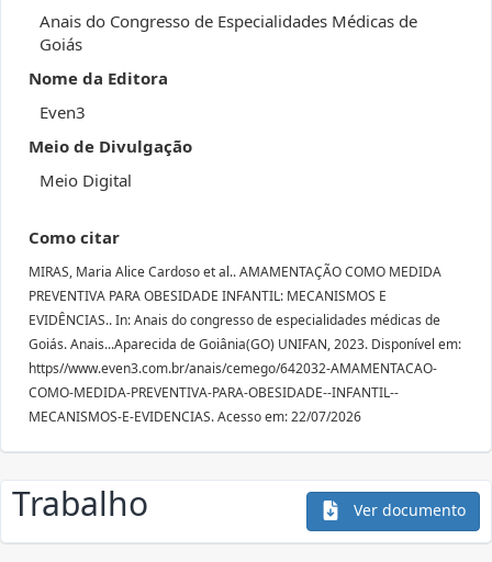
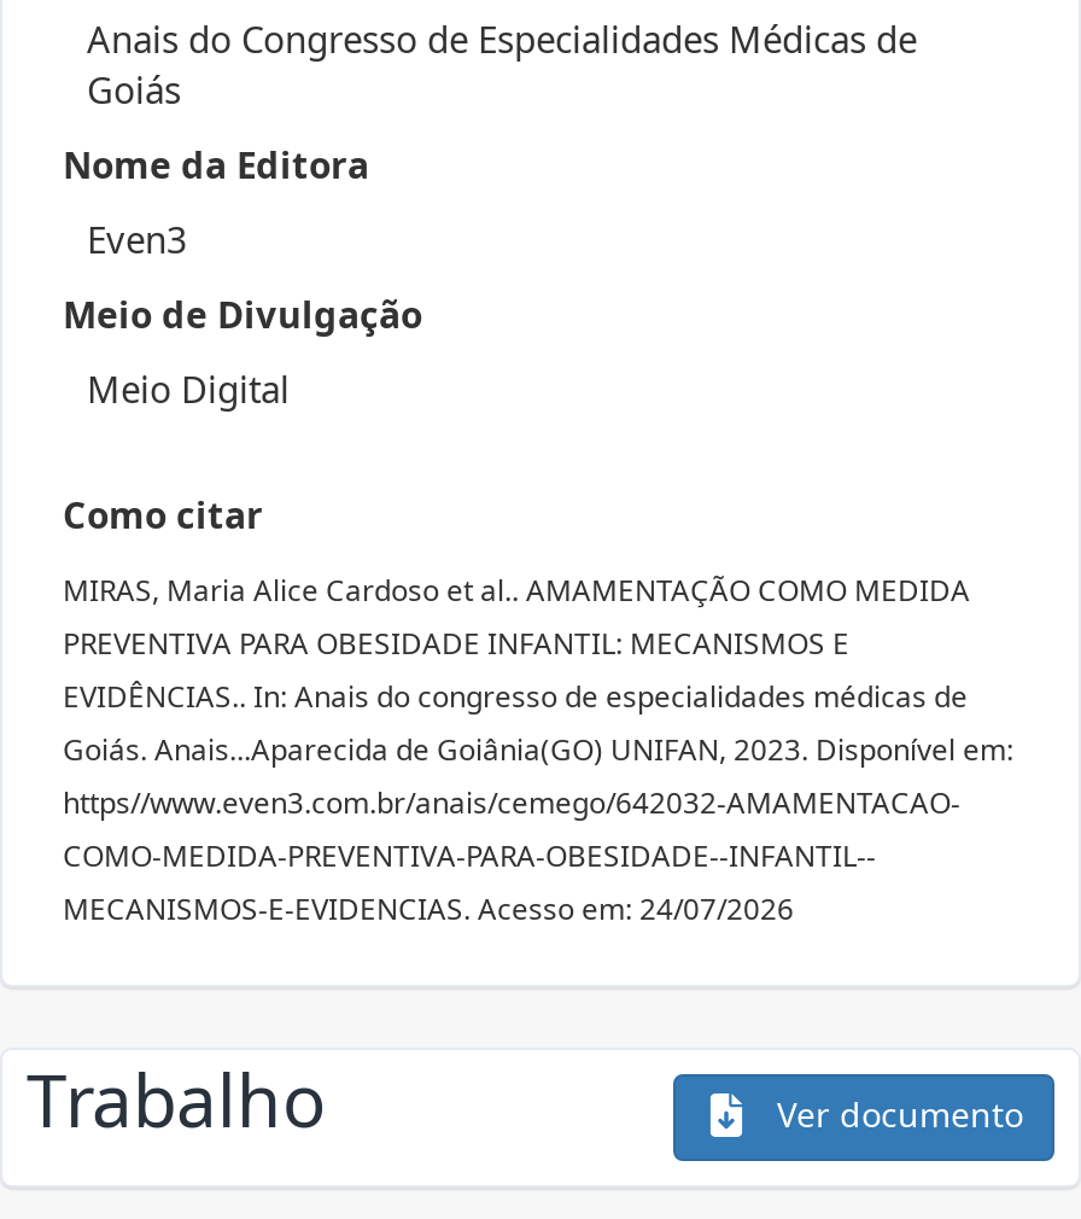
[29,407,361,426] MECANISMOS-E-EVIDENCIAS. Acesso em: 22/07/2026 -> [63,888,794,929] MECANISMOS-E-EVIDENCIAS. Acesso em: 24/07/2026

